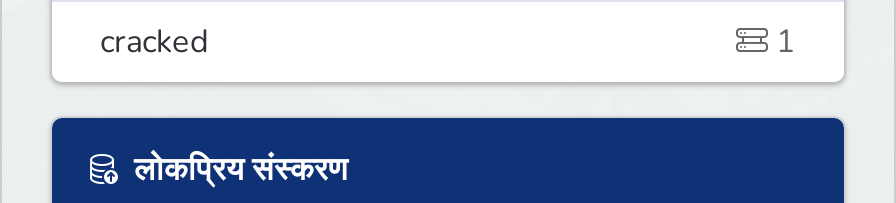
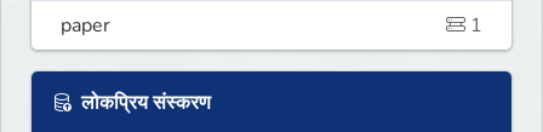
[100,20,208,64] cracked -> [61,12,110,39] paper

